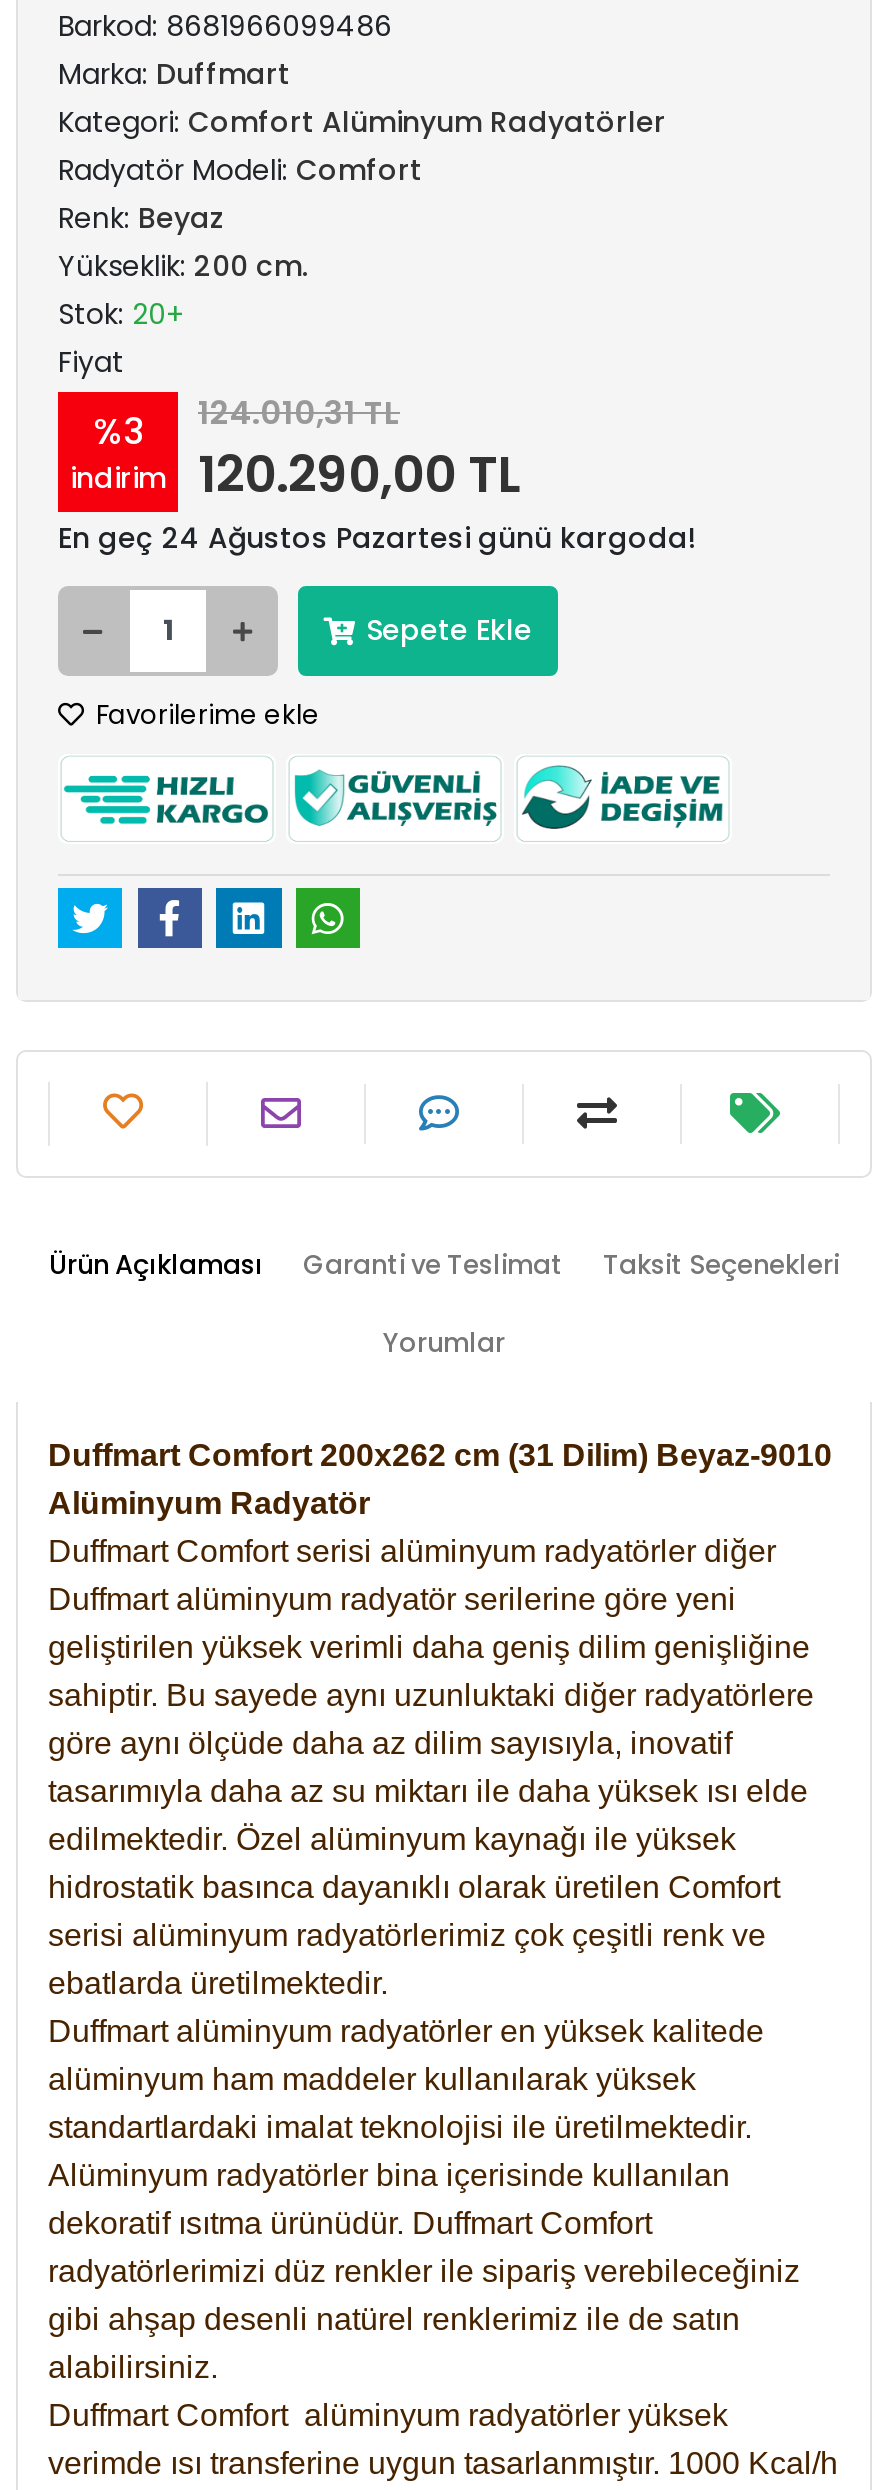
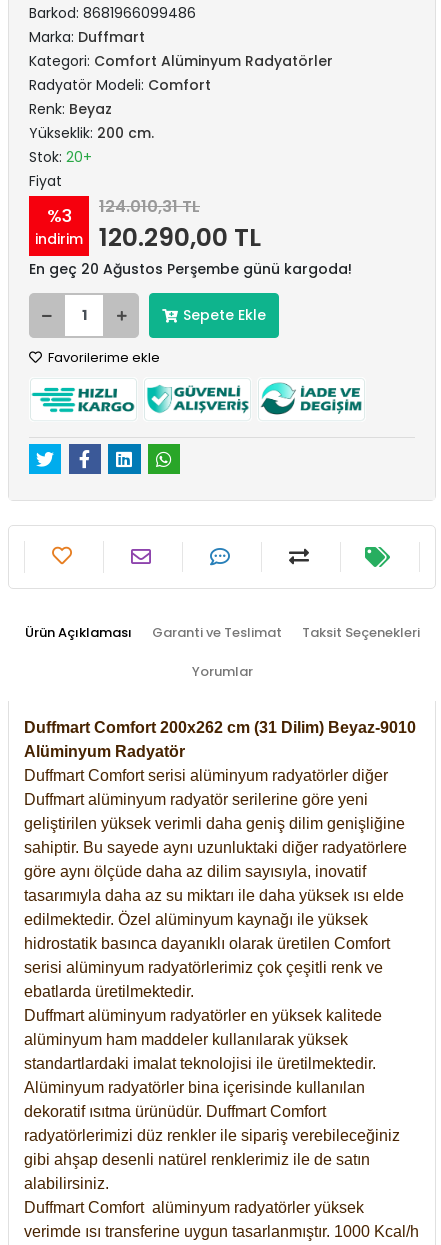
[58,518,696,558] En geç 24 Ağustos Pazartesi günü kargoda! -> [29,259,352,279] En geç 20 Ağustos Perşembe günü kargoda!

